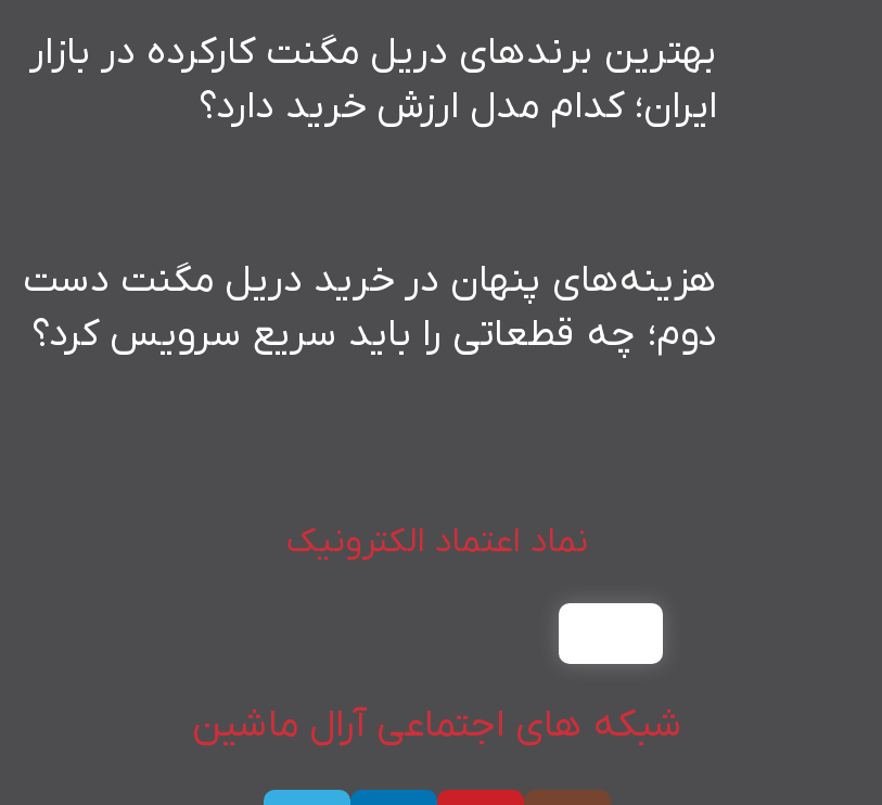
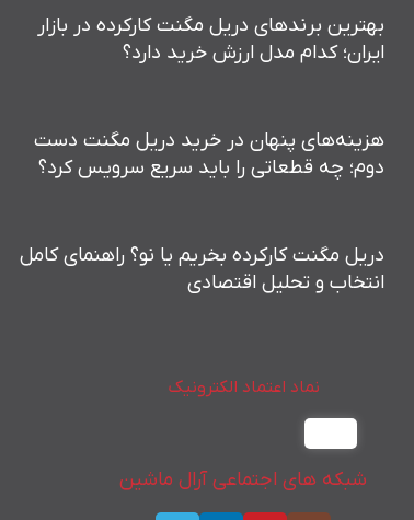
none -> [20,243,384,296] دریل مگنت کارکرده بخریم یا نو؟ راهنمای کامل | انتخاب و تحلیل اقتصادی

